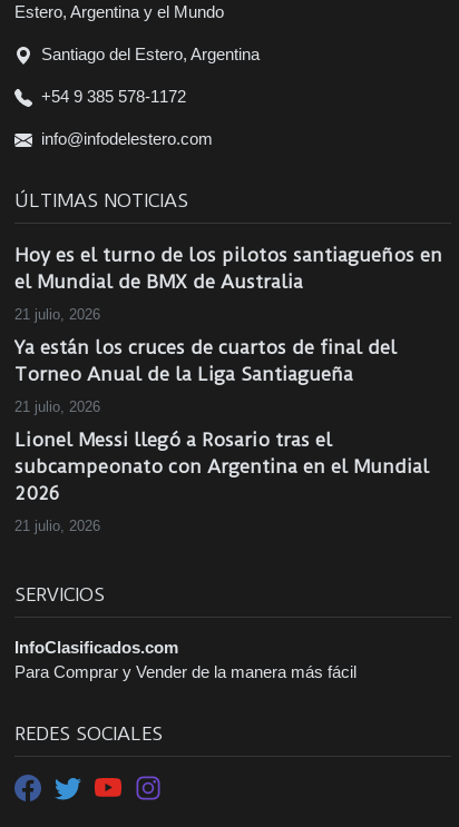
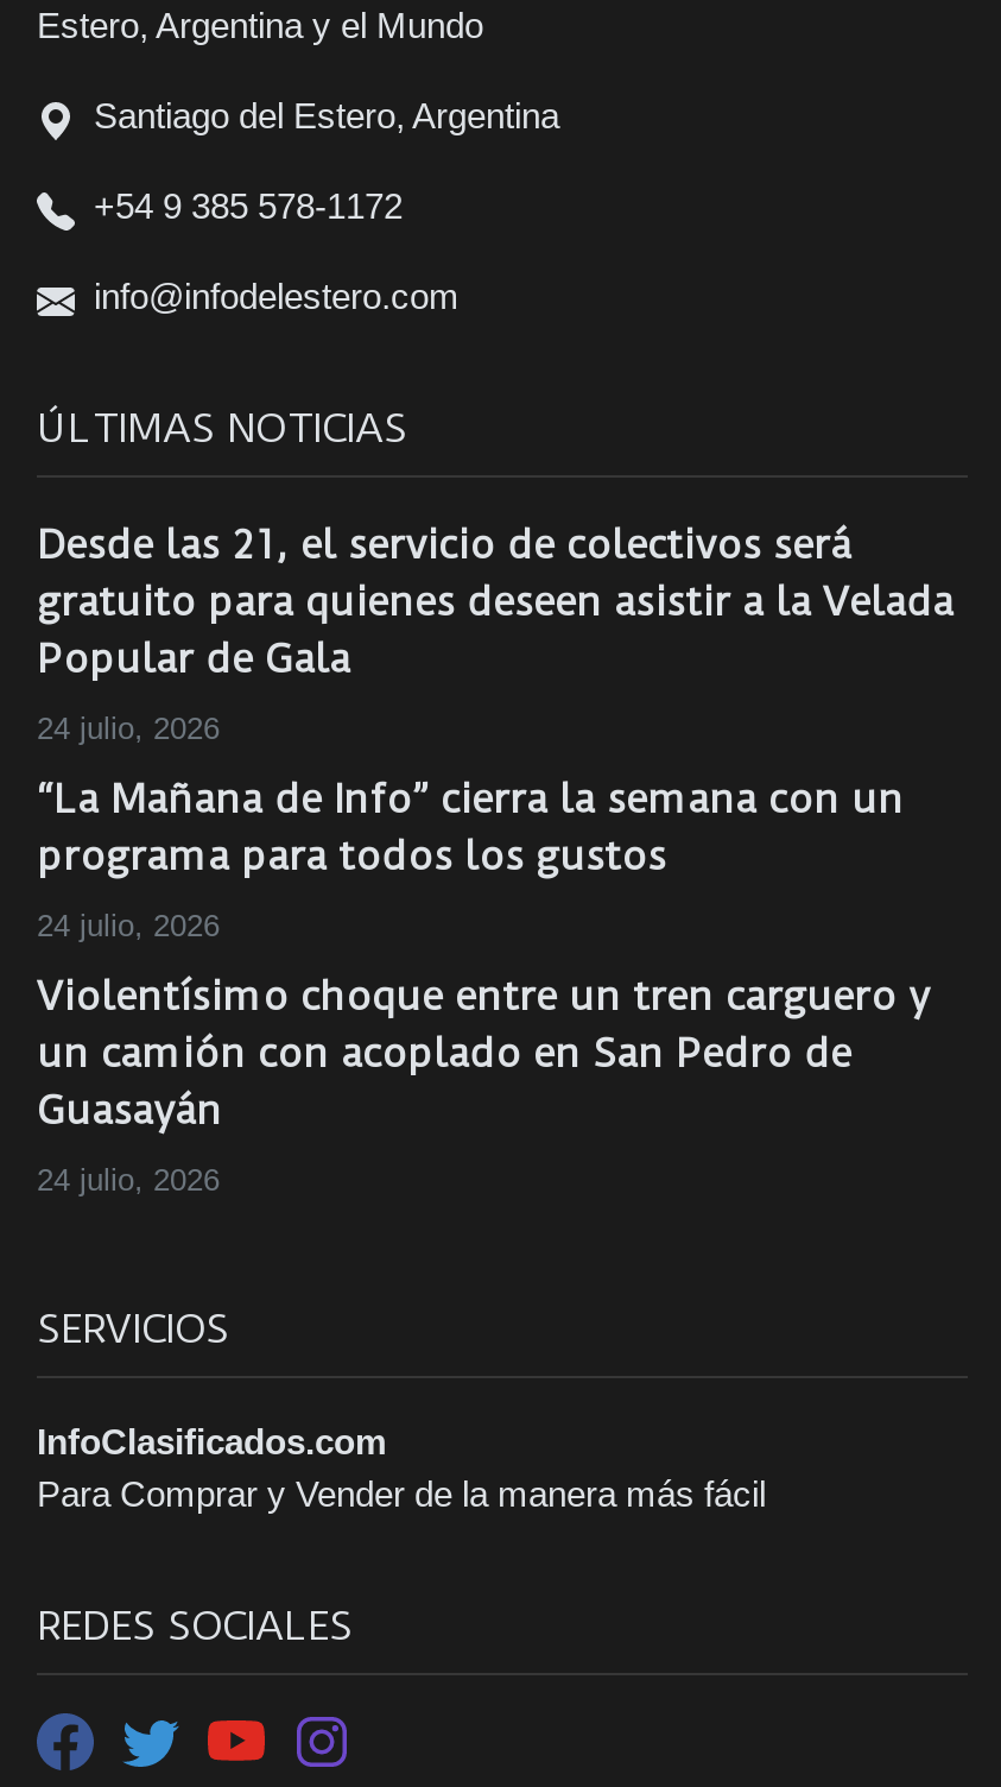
[14,244,442,293] Hoy es el turno de los pilotos santiagueños en | el Mundial de BMX de Australia -> [37,521,954,683] Desde las 21, el servicio de colectivos será | gratuito para quienes deseen asistir a la Velada | Popular de Gala
[14,307,100,323] 21 julio, 2026 -> [37,711,220,747] 24 julio, 2026
[14,337,397,386] Ya están los cruces de cuartos de final del | Torneo Anual de la Liga Santiagueña -> [37,776,904,880] “La Mañana de Info” cierra la semana con un | programa para todos los gustos
[14,399,100,416] 21 julio, 2026 -> [37,909,220,944] 24 julio, 2026
[14,429,429,505] Lionel Messi llegó a Rosario tras el | subcampeonato con Argentina en el Mundial | 2026 -> [37,973,930,1134] Violentísimo choque entre un tren carguero y | un camión con acoplado en San Pedro de | Guasayán
[14,518,100,535] 21 julio, 2026 -> [37,1163,220,1199] 24 julio, 2026

